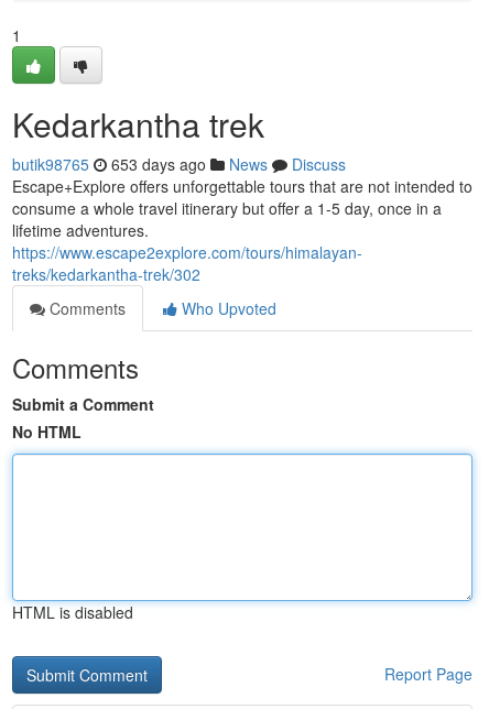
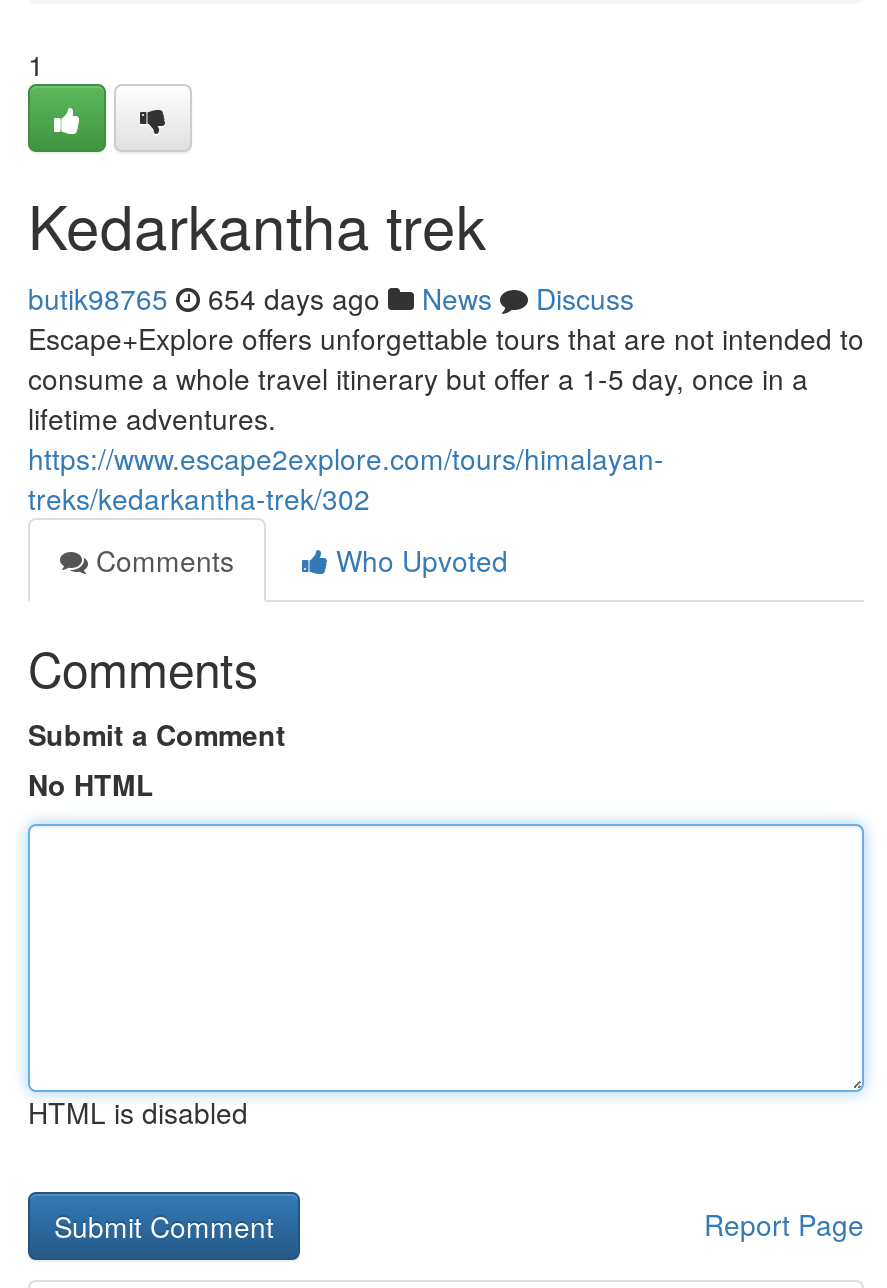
[12,153,346,175] butik98765 653 days ago News Discuss -> [28,278,634,318] butik98765 654 days ago News Discuss

